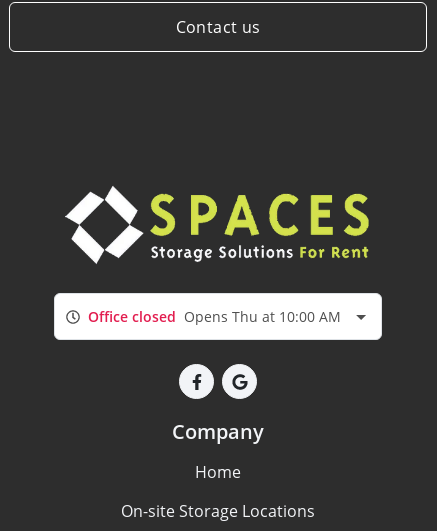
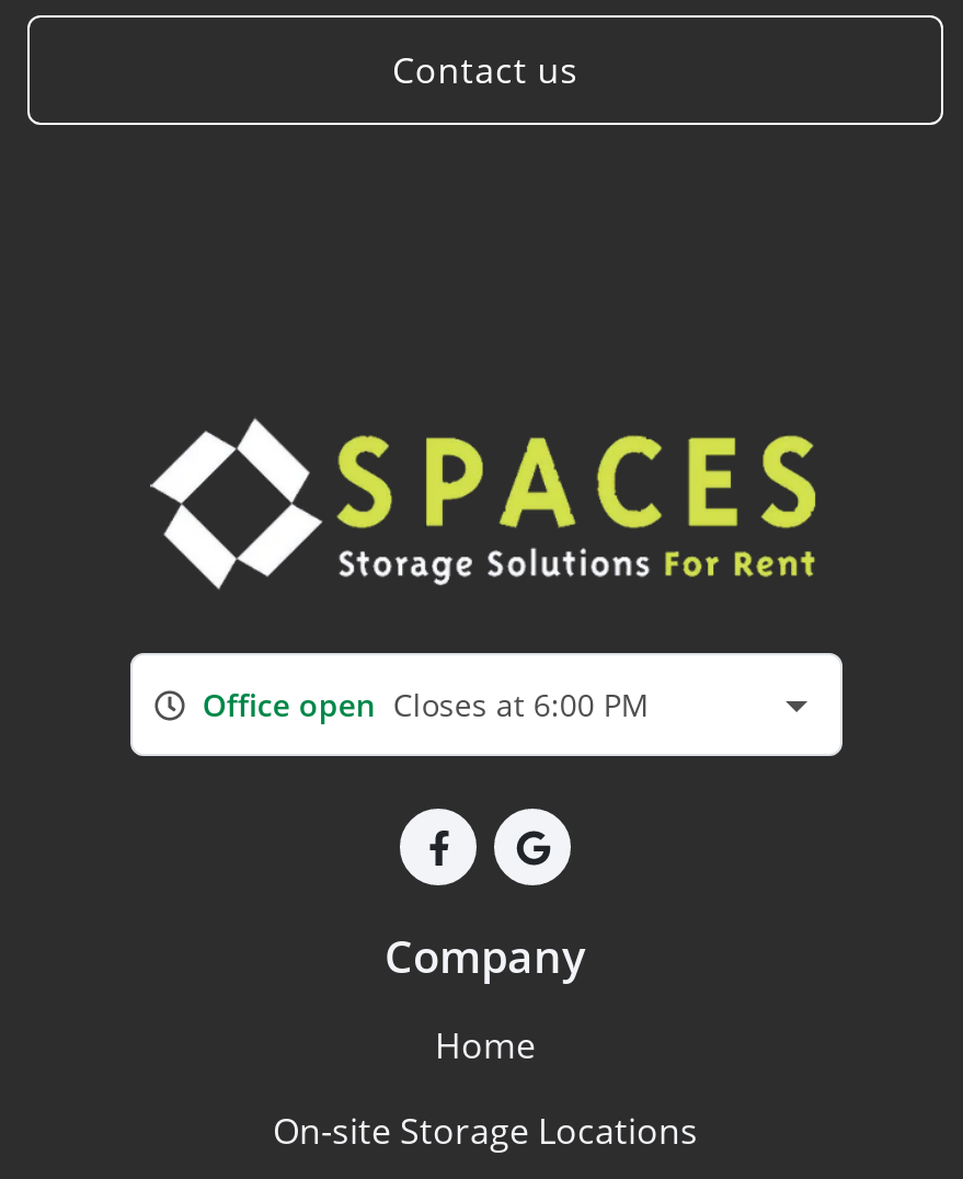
[88,307,341,326] Office closed Opens Thu at 10:00 AM -> [202,684,649,726] Office open Closes at 6:00 PM

